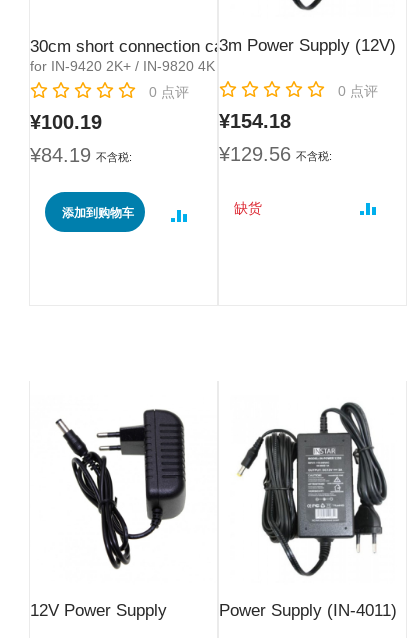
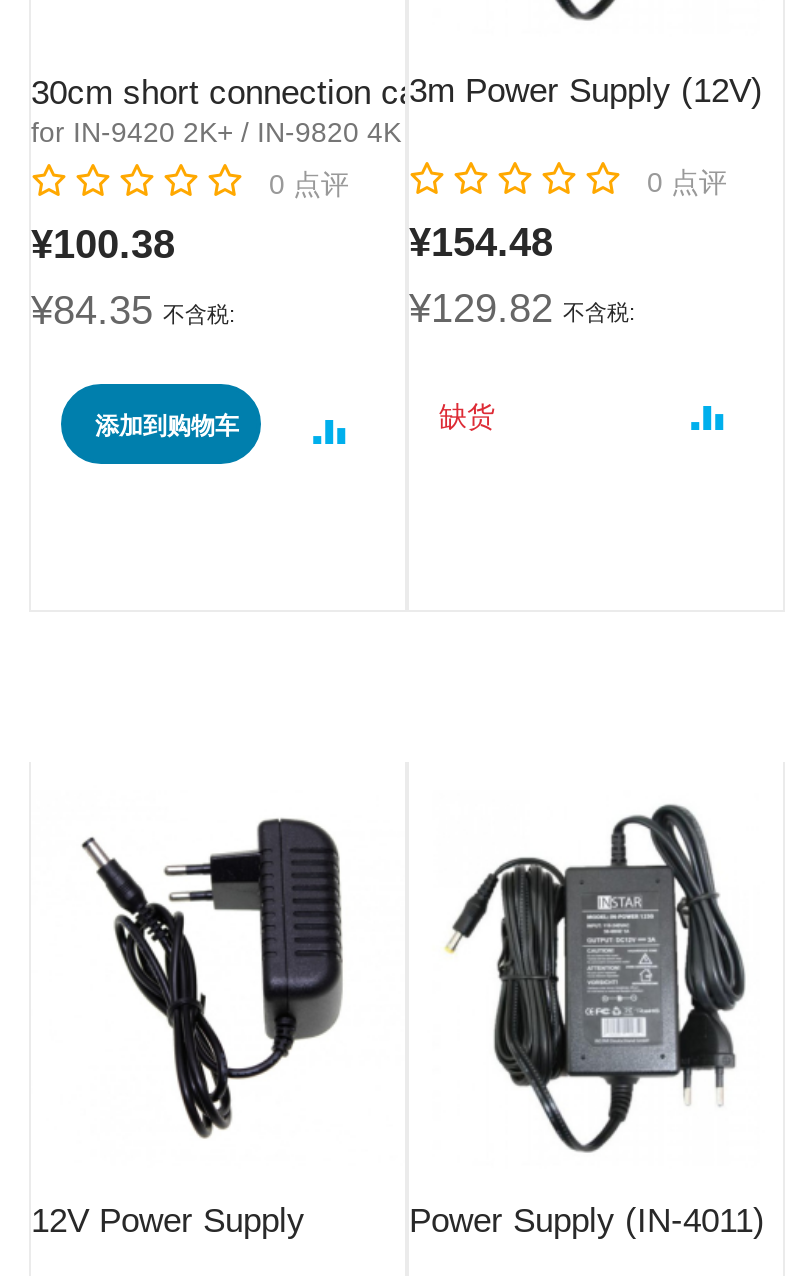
[30,111,102,133] ¥100.19 -> [31,221,175,265] ¥100.38
[219,110,291,132] ¥154.18 -> [409,219,553,263] ¥154.48
[30,144,91,166] ¥84.19 -> [31,287,153,331] ¥84.35
[219,143,291,165] ¥129.56 -> [409,285,553,329] ¥129.82

